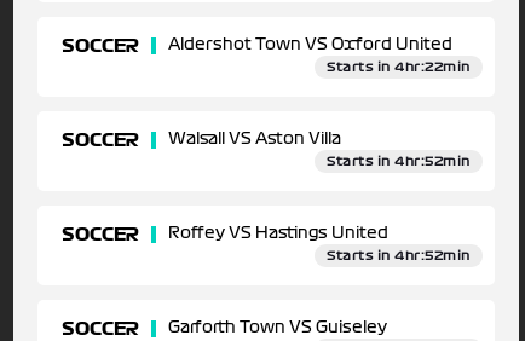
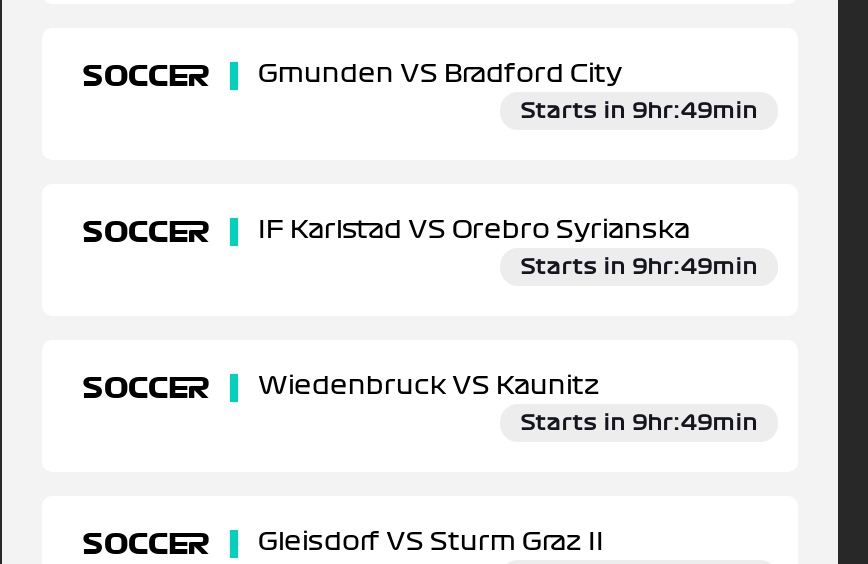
[168,37,452,52] Aldershot Town VS Oxford United -> [258,62,622,86] Gmunden VS Bradford City
[327,60,470,74] Starts in 4hr:22min -> [520,100,758,122] Starts in 9hr:49min
[168,132,341,146] Walsall VS Aston Villa -> [258,218,690,242] IF Karlstad VS Orebro Syrianska
[327,155,470,168] Starts in 4hr:52min -> [520,256,758,278] Starts in 9hr:49min
[168,226,388,241] Roffey VS Hastings United -> [258,374,600,398] Wiedenbruck VS Kaunitz
[327,249,470,262] Starts in 4hr:52min -> [520,412,758,434] Starts in 9hr:49min
[168,320,387,335] Garforth Town VS Guiseley -> [258,530,604,554] Gleisdorf VS Sturm Graz II

